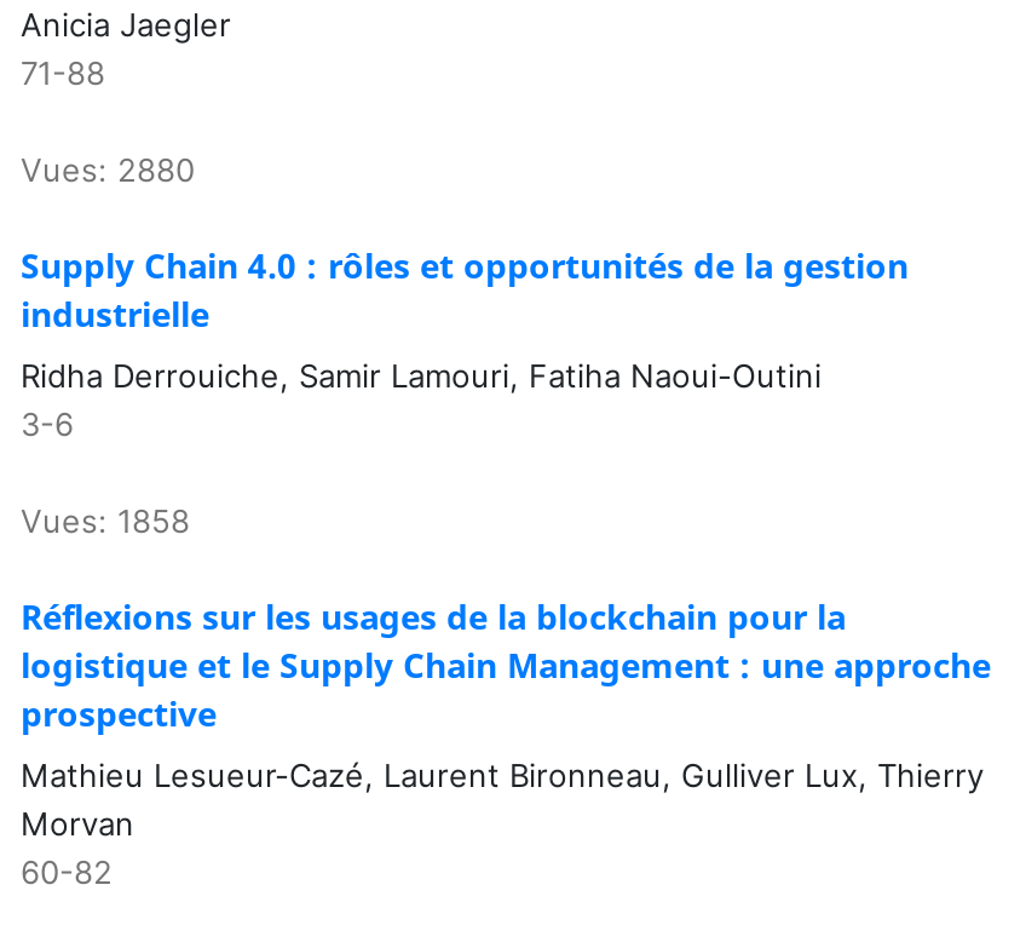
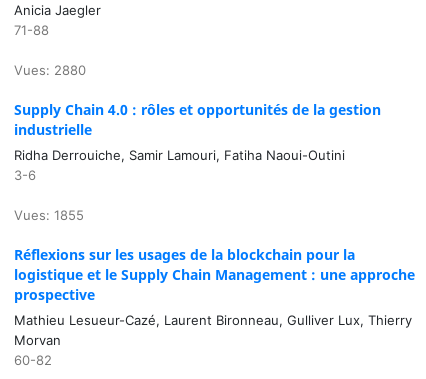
[21,502,190,541] Vues: 1858 -> [14,207,84,223] Vues: 1855

